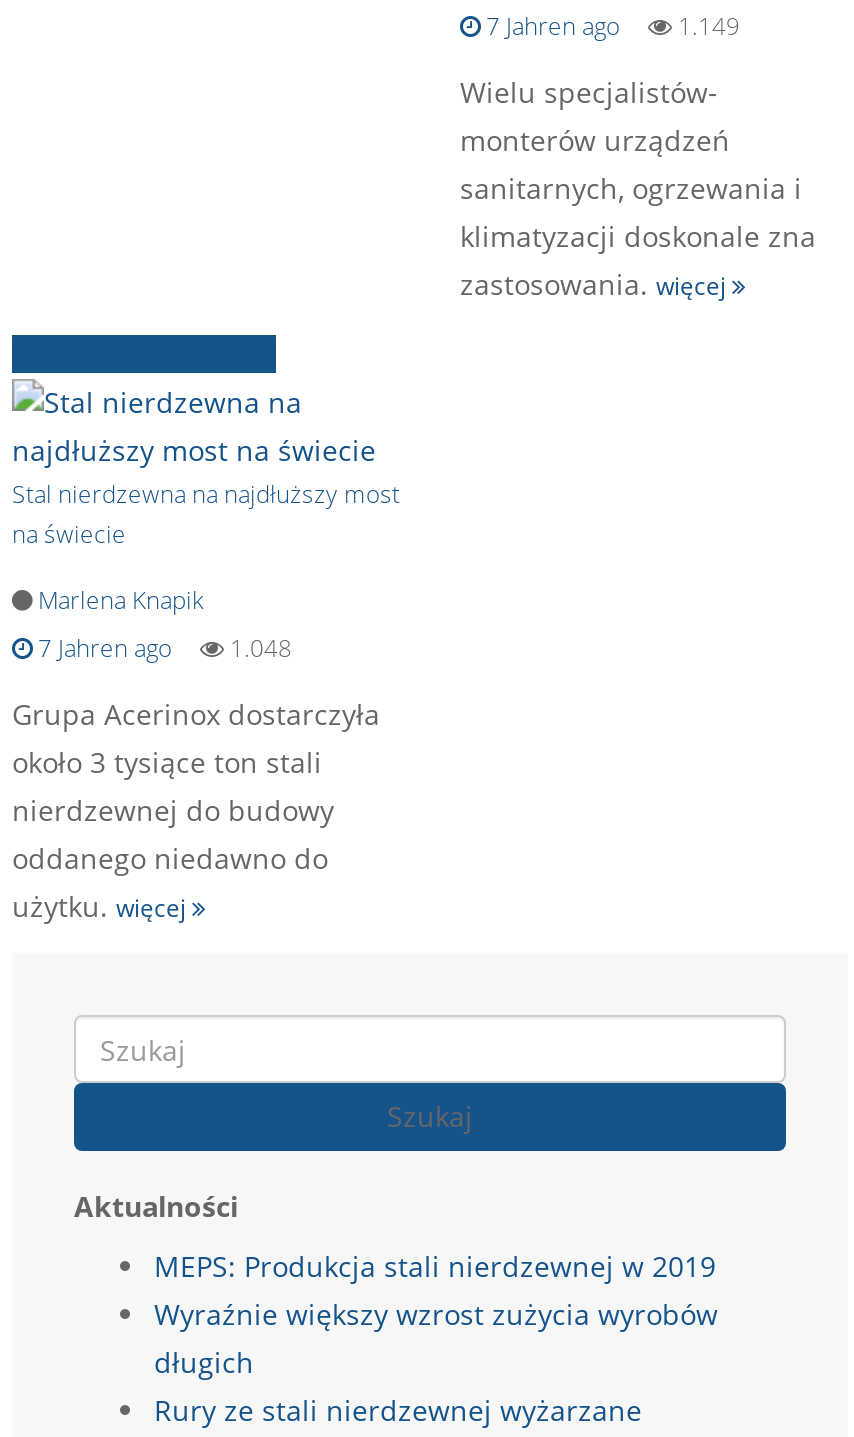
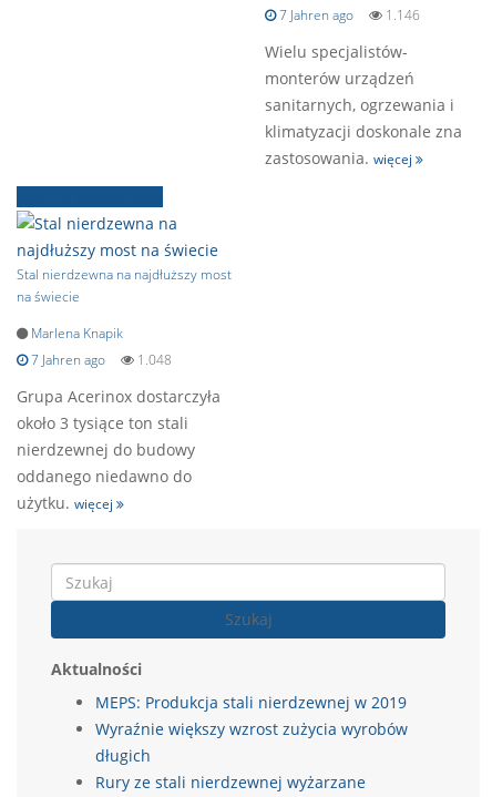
[480,9,740,43] 7 Jahren ago 1.149 -> [276,6,420,24] 7 Jahren ago 1.146

